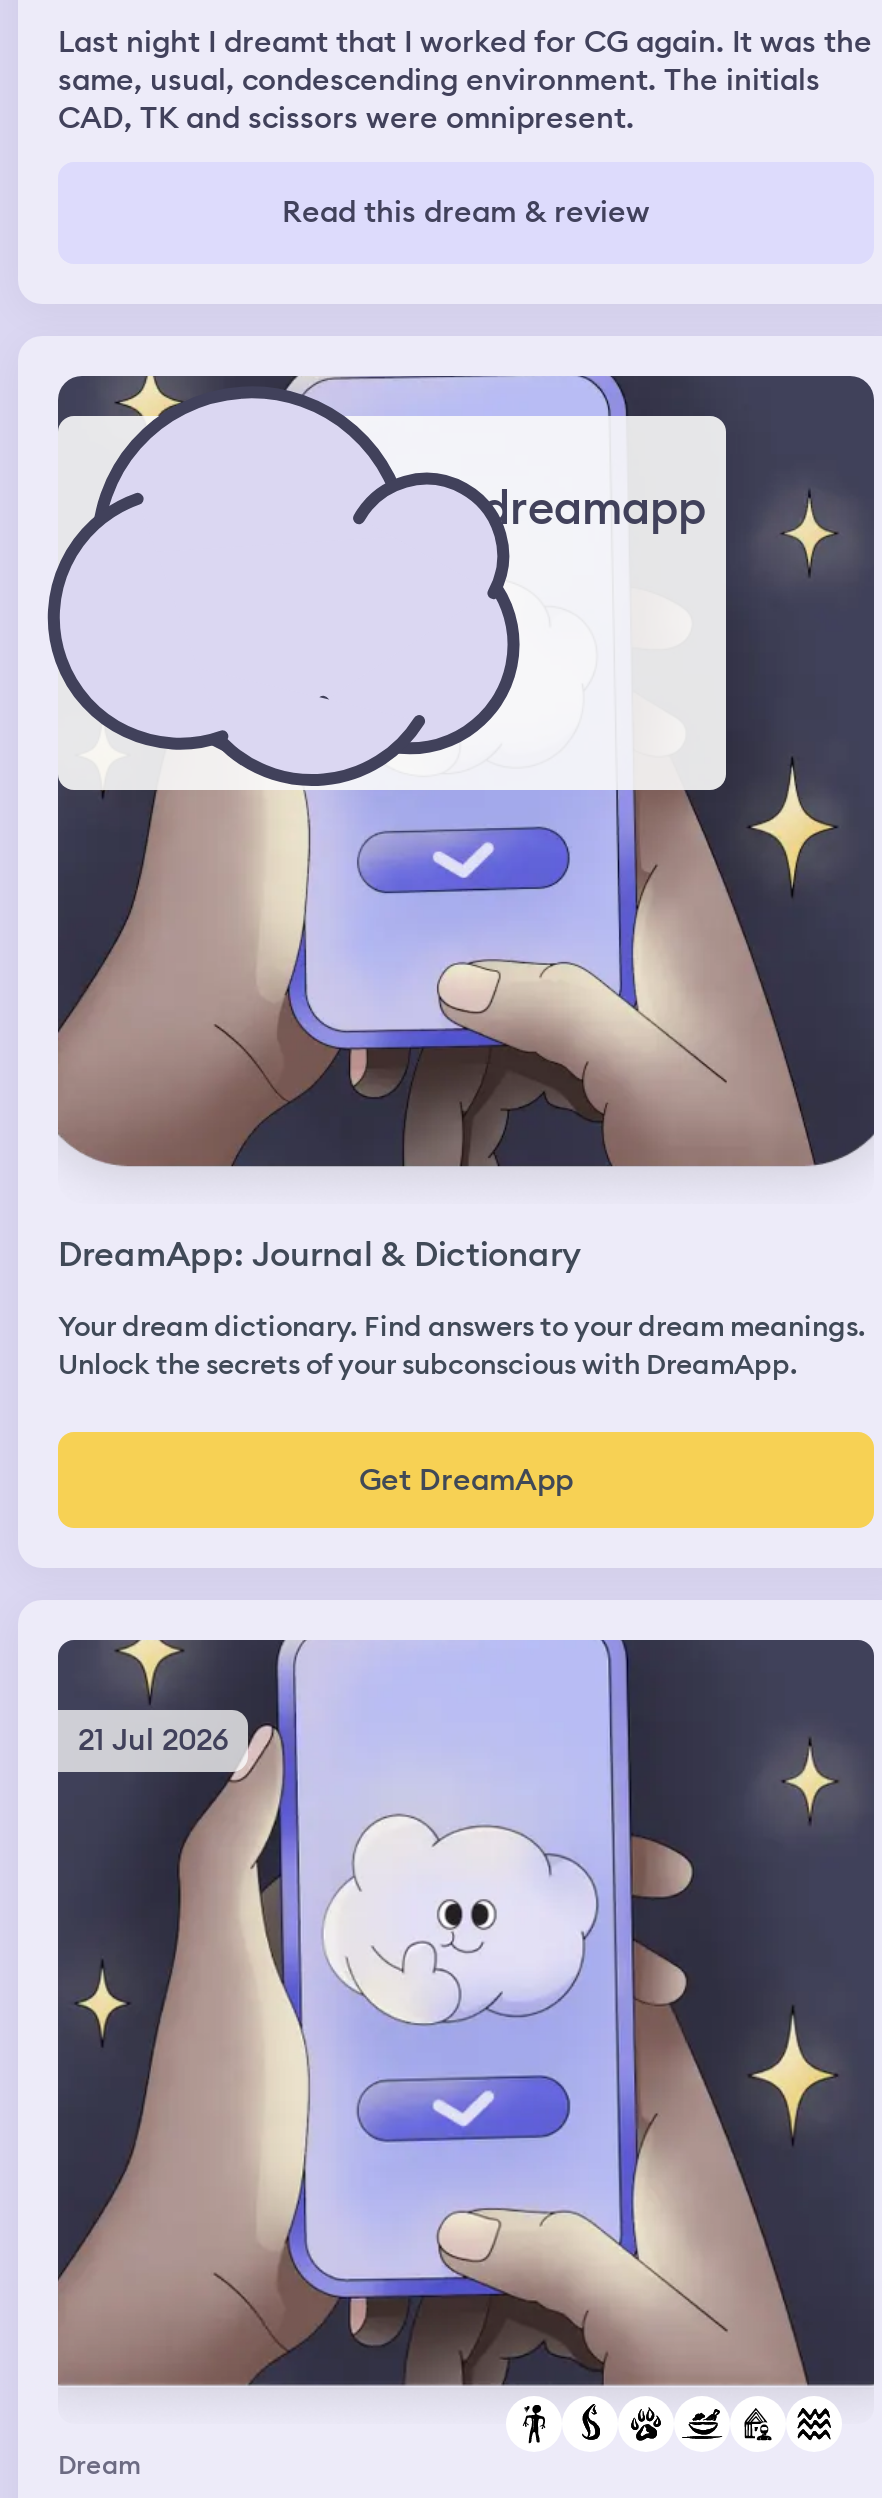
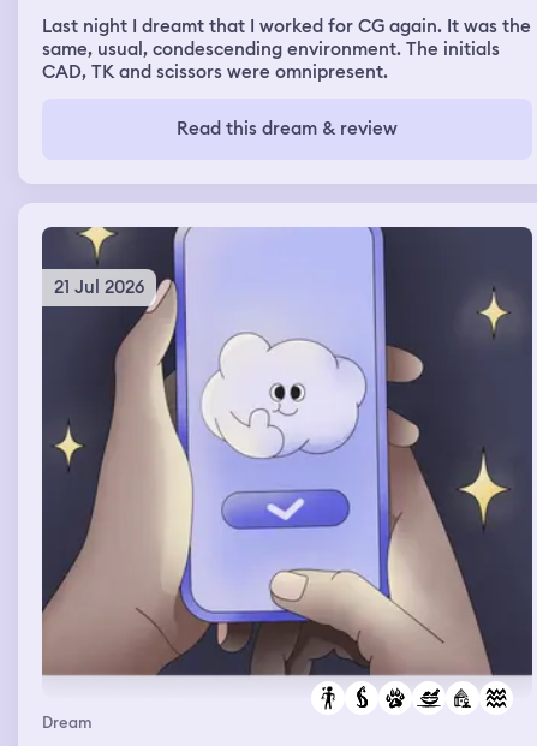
[46,375,876,1171] [image] | dreamapp -> none
[58,1232,866,1500] DreamApp: Journal & Dictionary | Your dream dictionary. Find answers to your dream meanings. | Unlock the secrets of your subconscious with DreamApp. | Get DreamApp -> none

